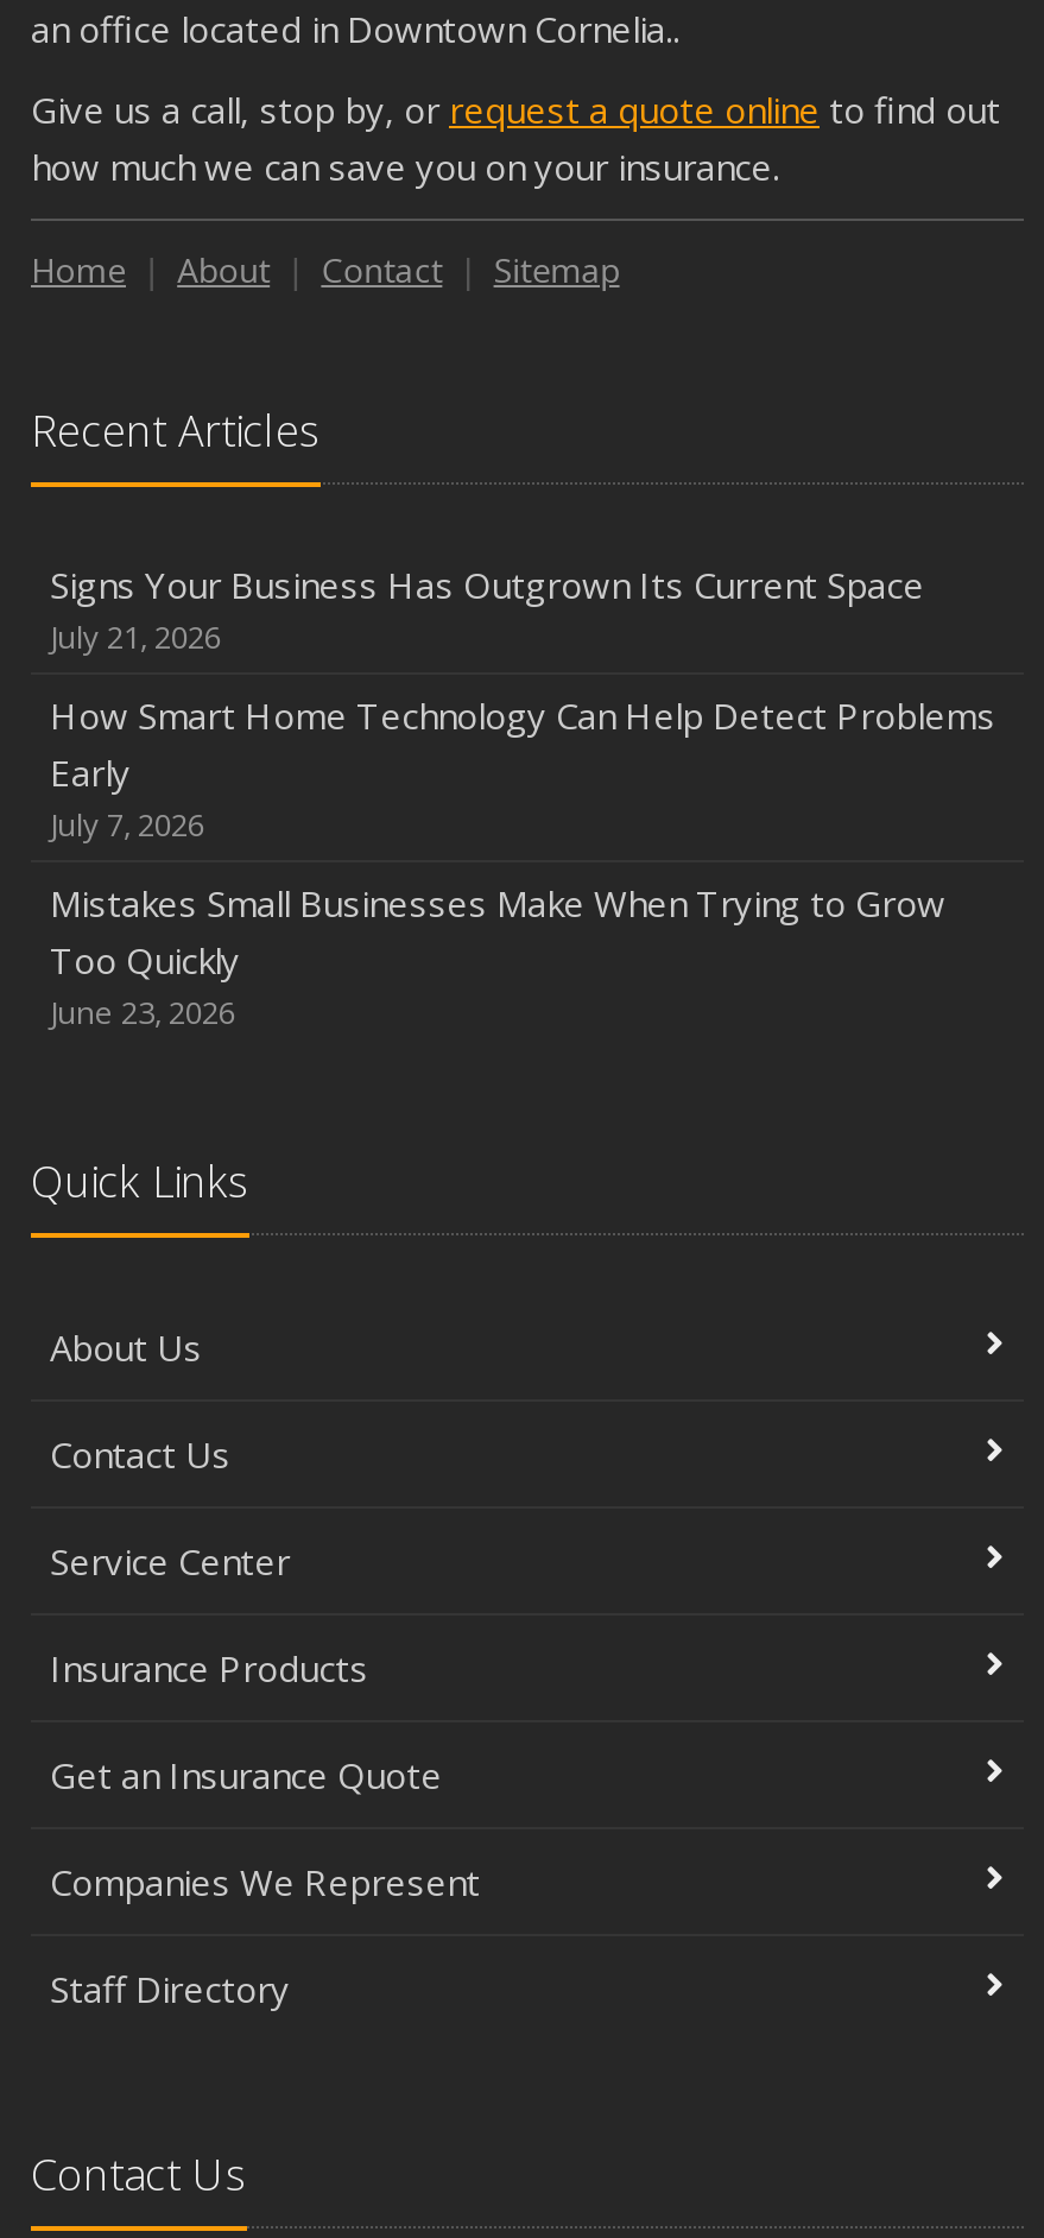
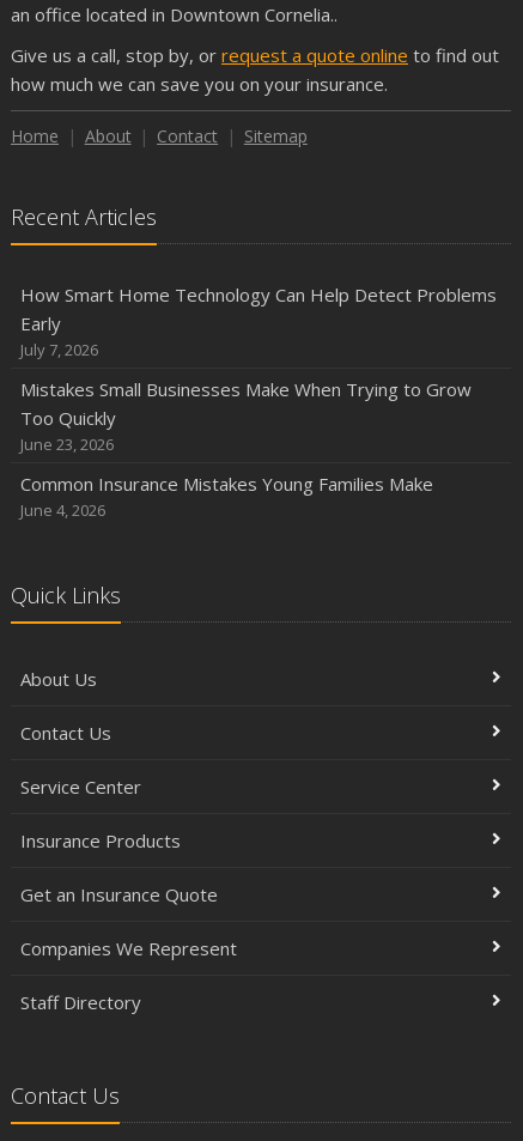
[50,561,924,658] Signs Your Business Has Outgrown Its Current Space | July 21, 2026 -> none
moved [50,691,995,1033] -> [20,283,497,455]: How Smart Home Technology Can Help Detect Problems | Early | July 7, 2026 | Mistakes Small Businesses Make When Trying to Grow | Too Quickly | June 23, 2026
none -> [20,472,433,521] Common Insurance Mistakes Young Families Make | June 4, 2026

